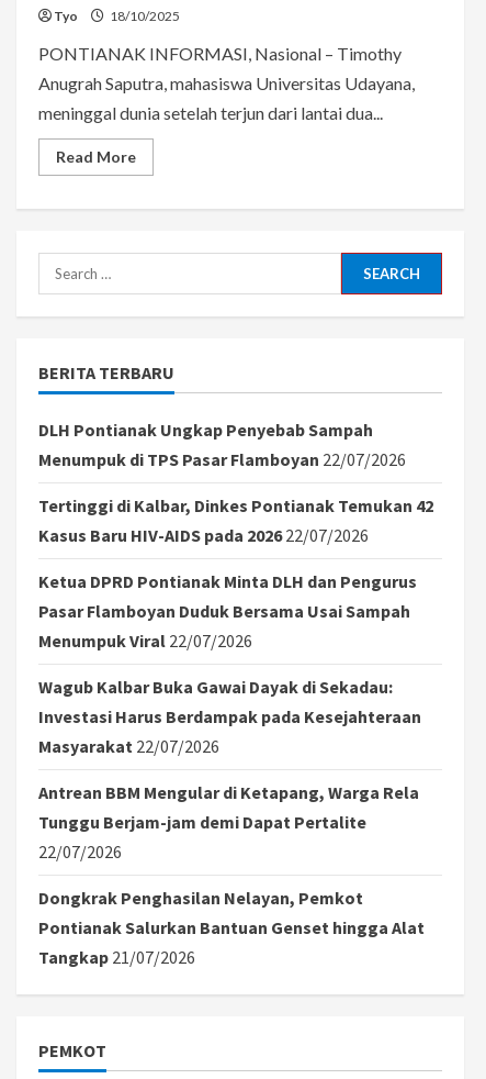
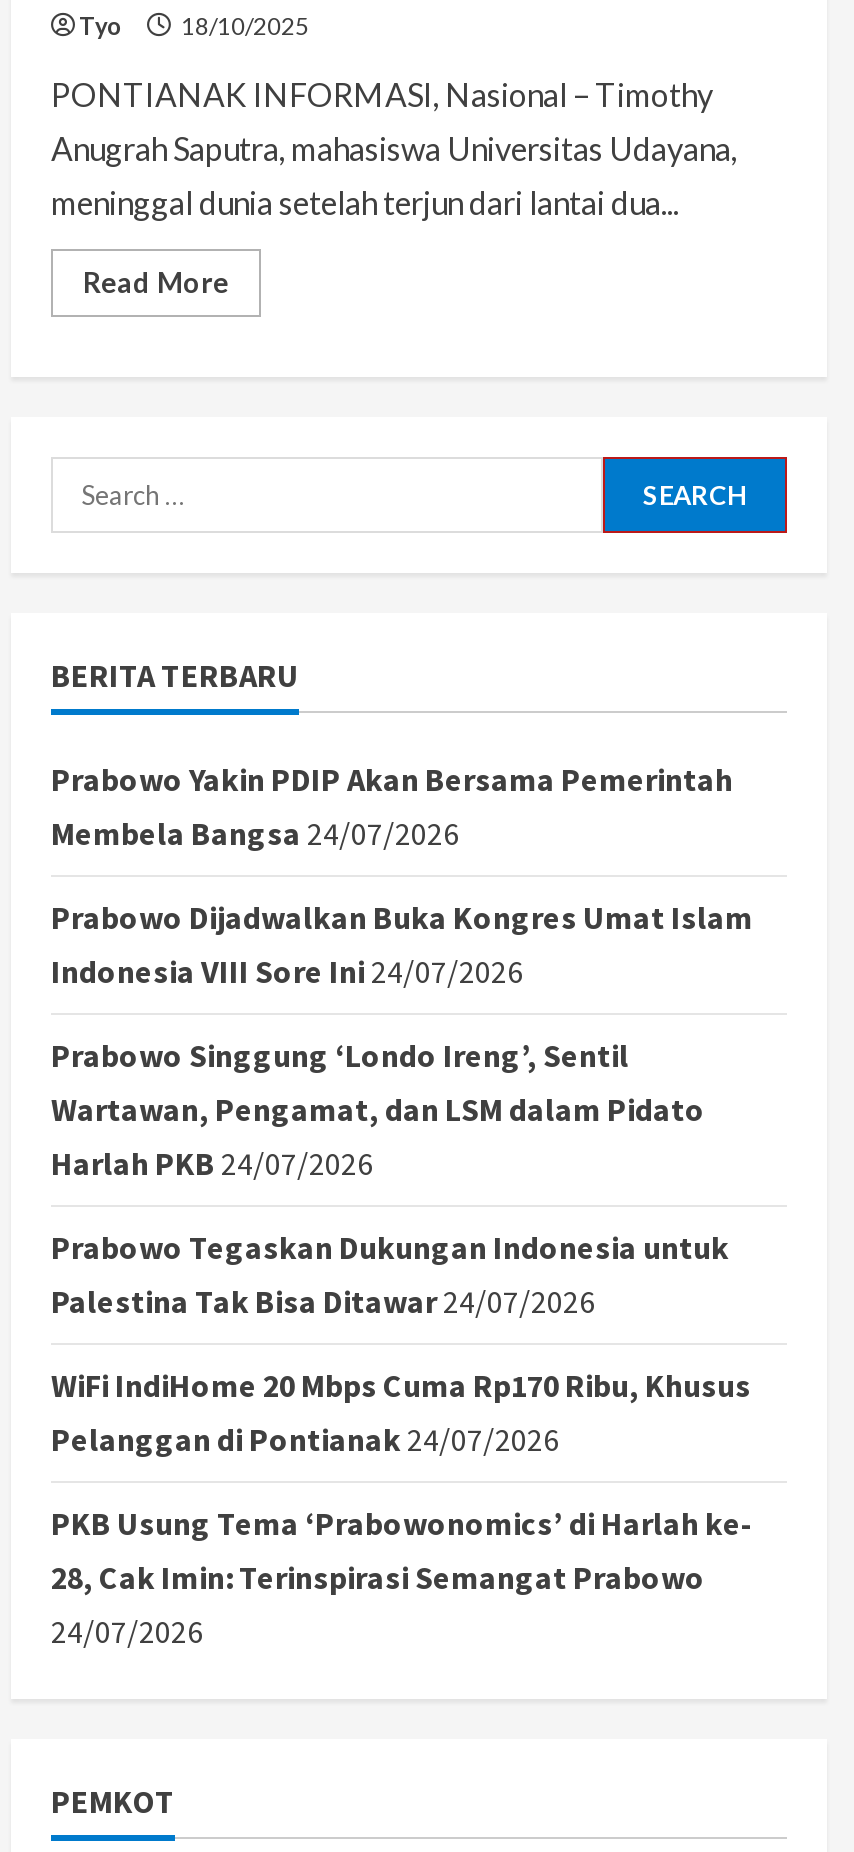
[38,419,406,470] DLH Pontianak Ungkap Penyebab Sampah | Menumpuk di TPS Pasar Flamboyan 22/07/2026 -> [51,759,733,853] Prabowo Yakin PDIP Akan Bersama Pemerintah | Membela Bangsa 24/07/2026
[38,494,433,546] Tertinggi di Kalbar, Dinkes Pontianak Temukan 42 | Kasus Baru HIV-AIDS pada 2026 22/07/2026 -> [51,897,753,991] Prabowo Dijadwalkan Buka Kongres Umat Islam | Indonesia VIII Sore Ini 24/07/2026
[38,570,417,651] Ketua DPRD Pontianak Minta DLH dan Pengurus | Pasar Flamboyan Duduk Bersama Usai Sampah | Menumpuk Viral 22/07/2026 -> [51,1035,705,1183] Prabowo Singgung ‘Londo Ireng’, Sentil | Wartawan, Pengamat, dan LSM dalam Pidato | Harlah PKB 24/07/2026
[38,676,421,757] Wagub Kalbar Buka Gawai Dayak di Sekadau: | Investasi Harus Berdampak pada Kesejahteraan | Masyarakat 22/07/2026 -> [51,1227,729,1321] Prabowo Tegaskan Dukungan Indonesia untuk | Palestina Tak Bisa Ditawar 24/07/2026
[38,781,419,862] Antrean BBM Mengular di Ketapang, Warga Rela | Tunggu Berjam-jam demi Dapat Pertalite | 22/07/2026 -> [51,1365,751,1459] WiFi IndiHome 20 Mbps Cuma Rp170 Ribu, Khusus | Pelanggan di Pontianak 24/07/2026
[38,887,425,968] Dongkrak Penghasilan Nelayan, Pemkot | Pontianak Salurkan Bantuan Genset hingga Alat | Tangkap 21/07/2026 -> [51,1503,753,1651] PKB Usung Tema ‘Prabowonomics’ di Harlah ke- | 28, Cak Imin: Terinspirasi Semangat Prabowo | 24/07/2026

